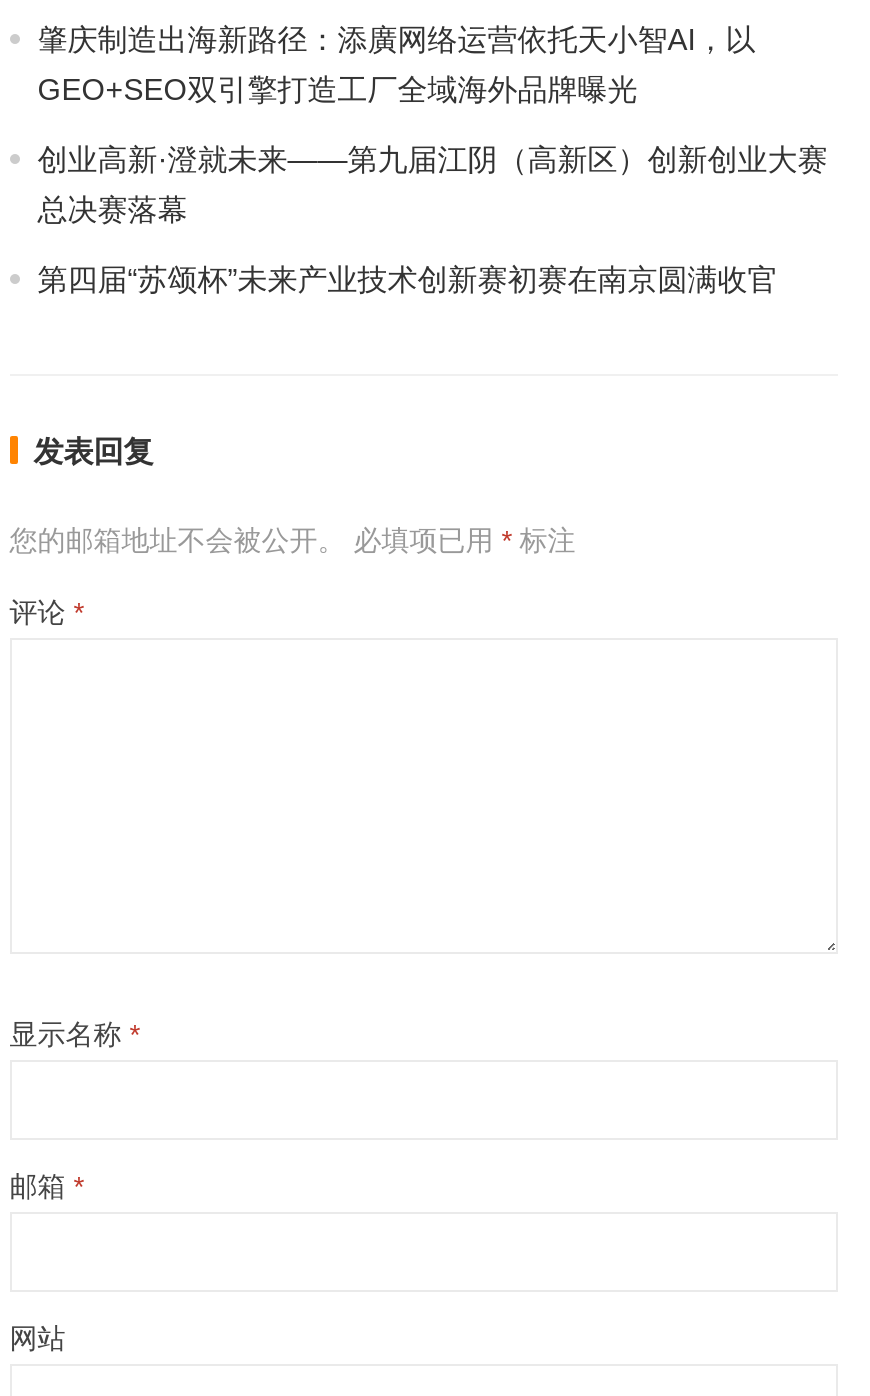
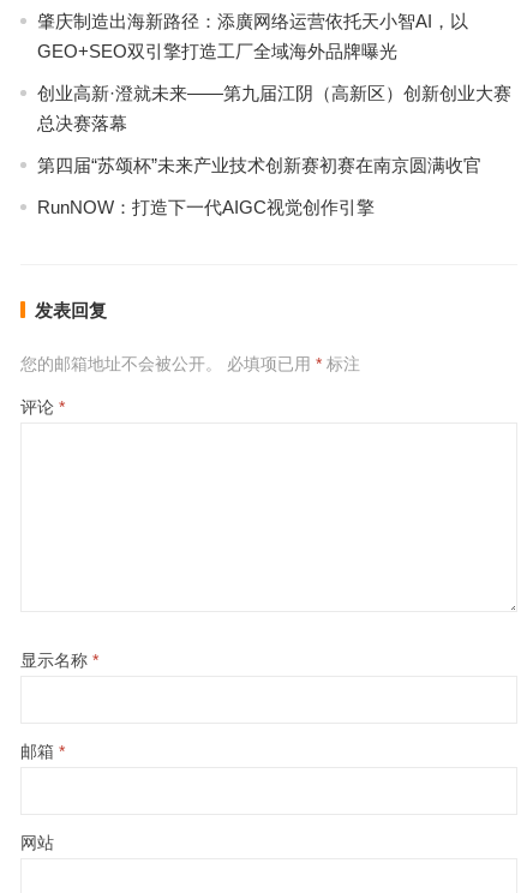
none -> [37,197,374,217] RunNOW：打造下一代AIGC视觉创作引擎

